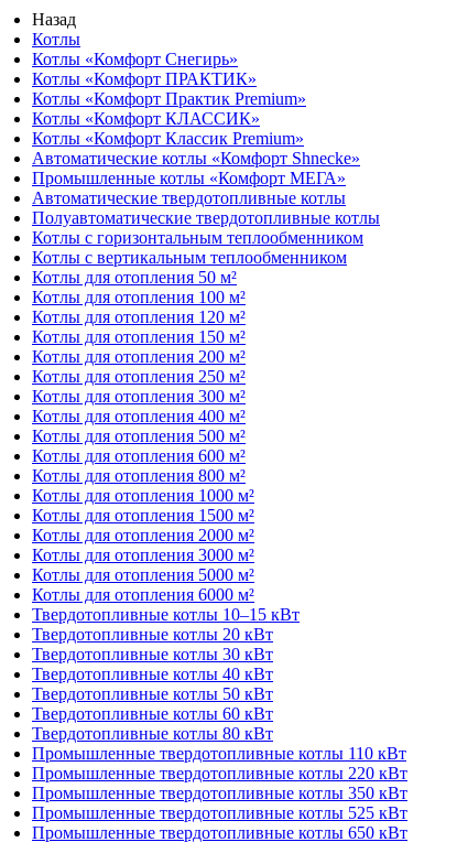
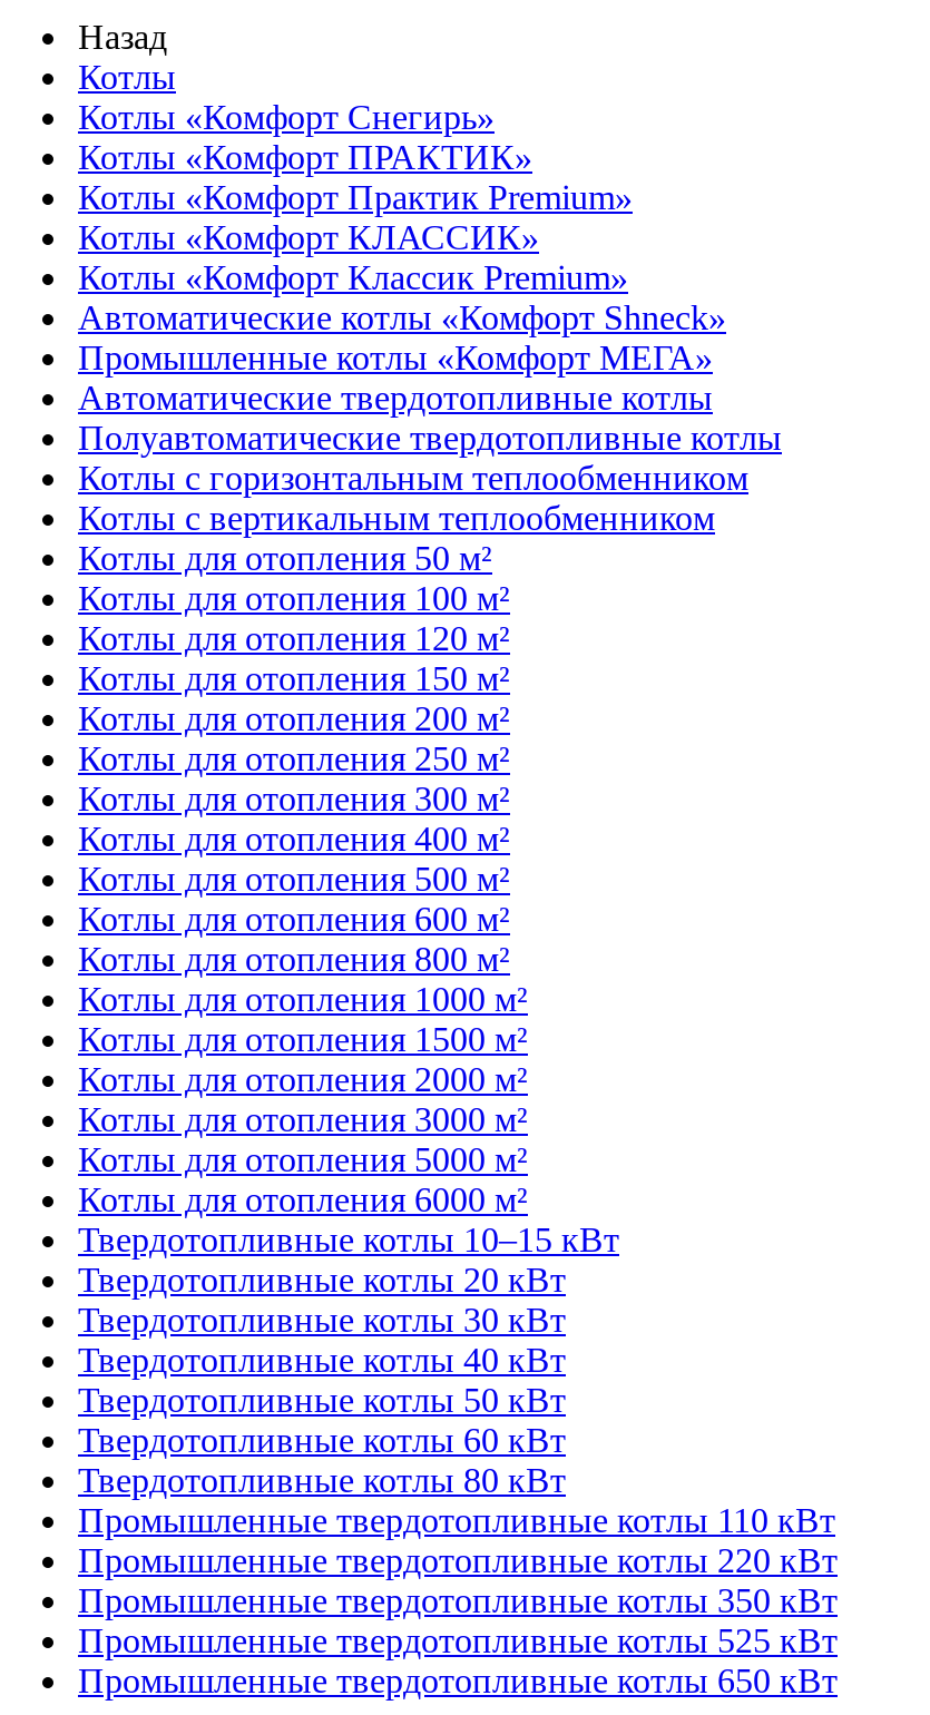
[32,149,360,168] Автоматические котлы «Комфорт Shnecke» -> [78,298,726,336] Автоматические котлы «Комфорт Shneck»

